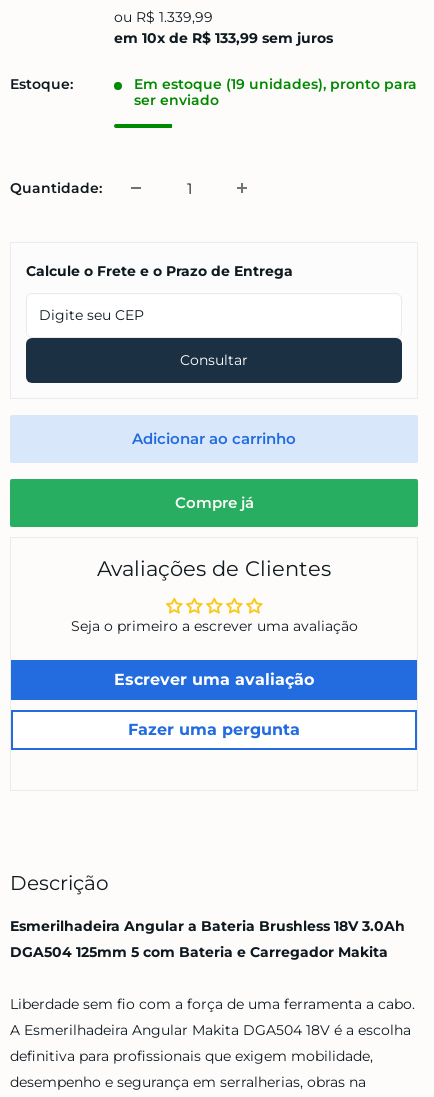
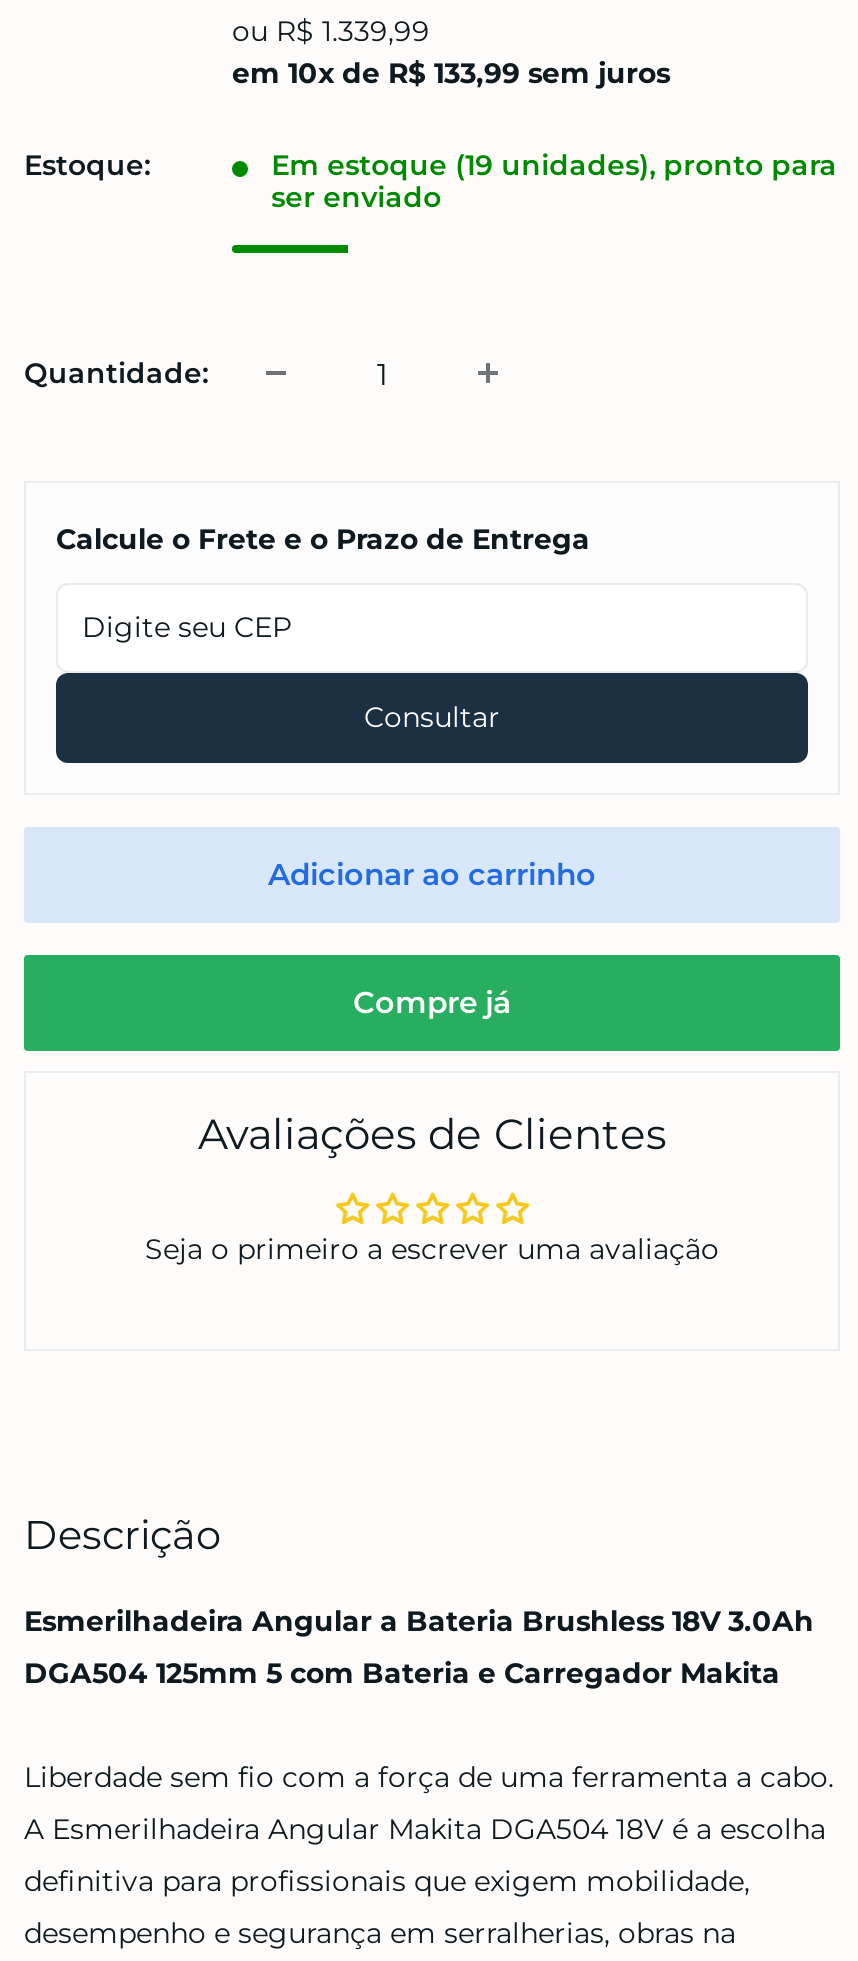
[114,670,314,739] Escrever uma avaliação | Fazer uma pergunta -> none

